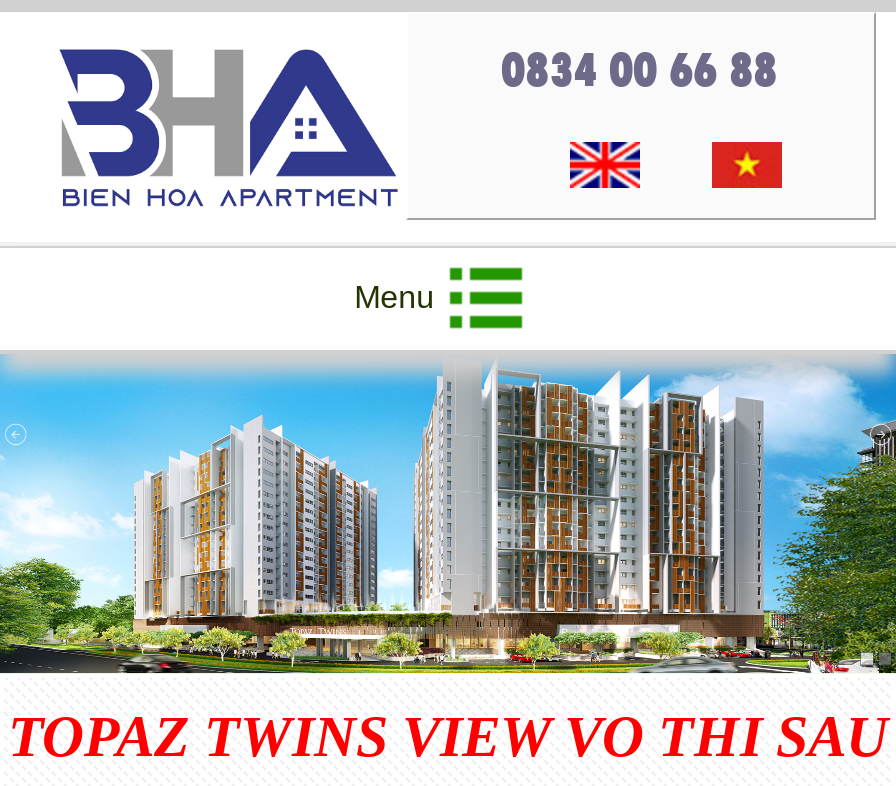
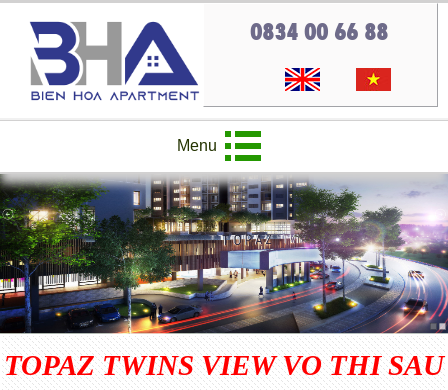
[6,354,890,676] [image] -> [3,173,445,334] [image]

